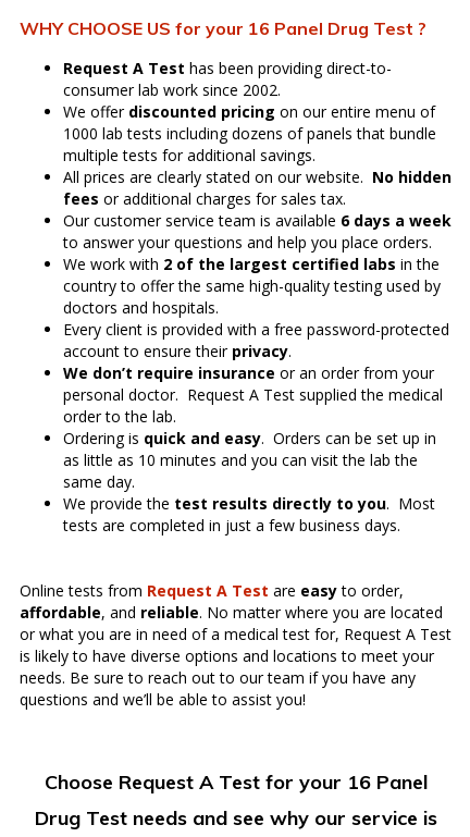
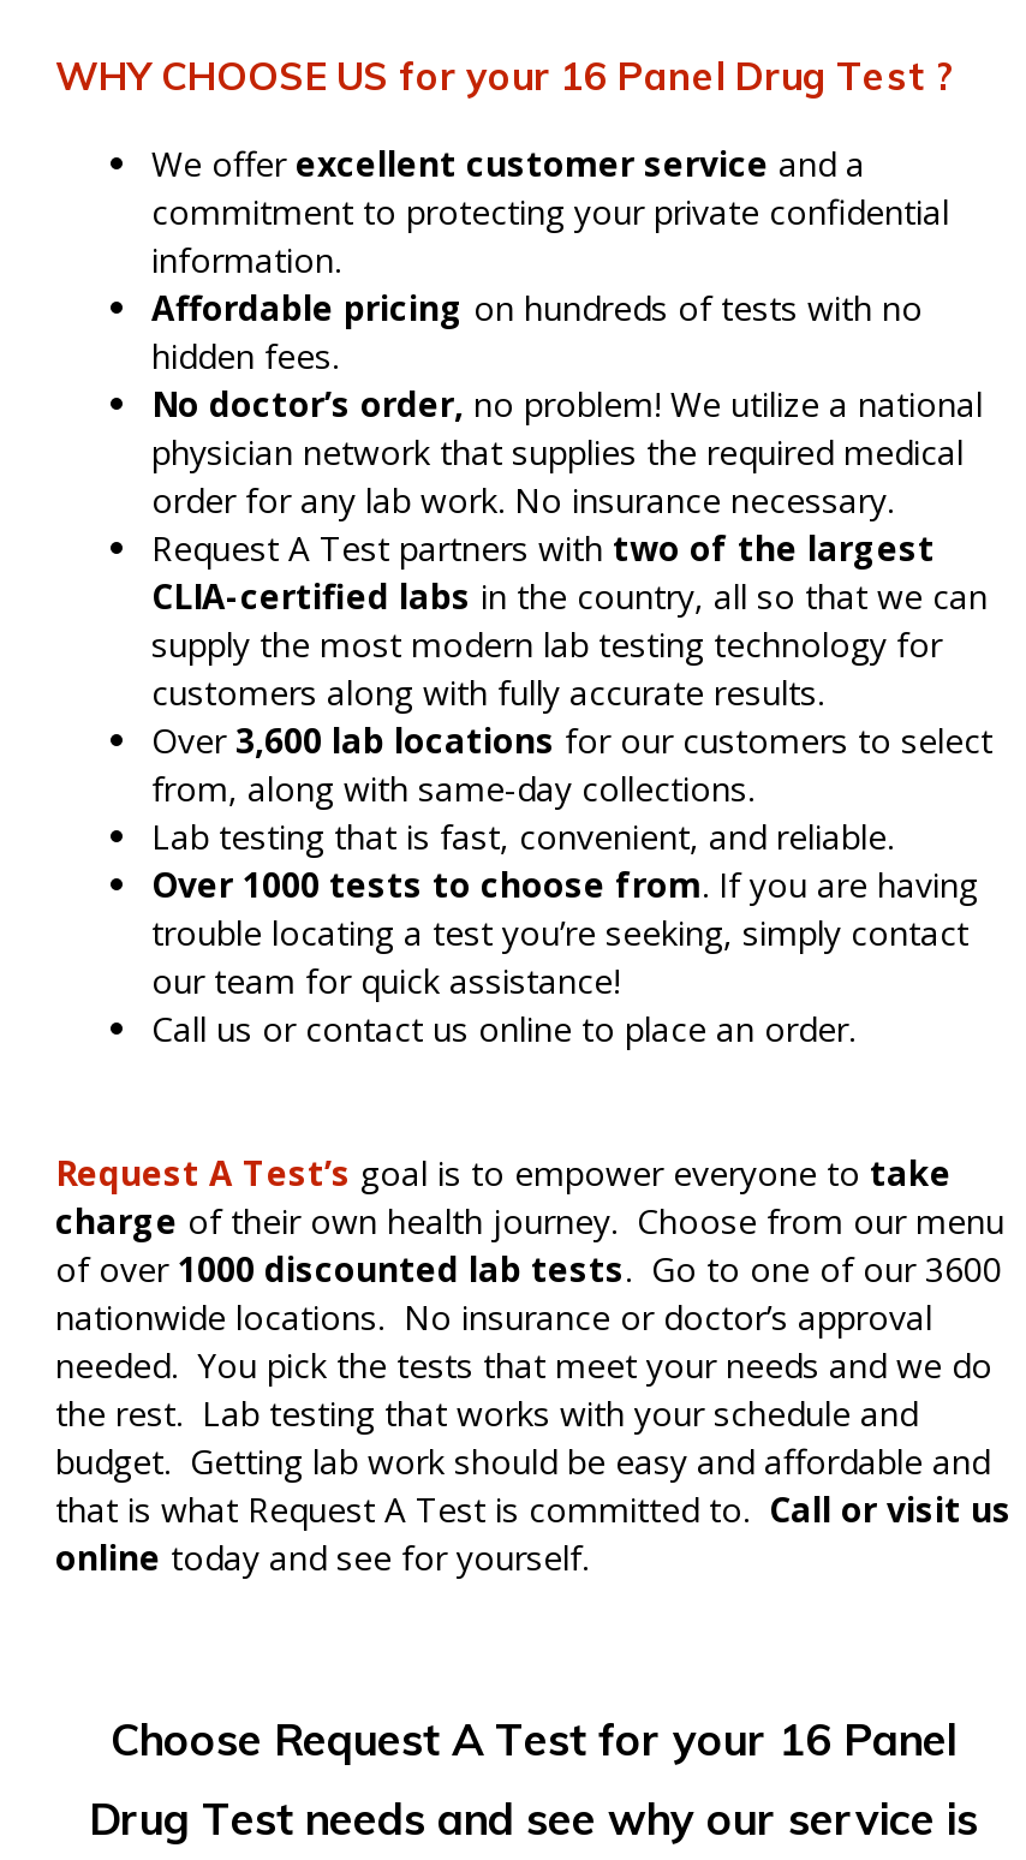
[63,58,452,536] Request A Test has been providing direct-to- | consumer lab work since 2002. | We offer discounted pricing on our entire menu of | 1000 lab tests including dozens of panels that bundle | multiple tests for additional savings. | All prices are clearly stated on our website. No hidden | fees or additional charges for sales tax. | Our customer service team is available 6 days a week | to answer your questions and help you place orders. | We work with 2 of the largest certified labs in the | country to offer the same high-quality testing used by | doctors and hospitals. | Every client is provided with a free password-protected | account to ensure their privacy. | We don’t require insurance or an order from your | personal doctor. Request A Test supplied the medical | order to the lab. | Ordering is quick and easy. Orders can be set up in | as little as 10 minutes and you can visit the lab the | same day. | We provide the test results directly to you. Most | tests are completed in just a few business days. -> [151,141,992,1051] We offer excellent customer service and a | commitment to protecting your private confidential | information. | Affordable pricing on hundreds of tests with no | hidden fees. | No doctor’s order, no problem! We utilize a national | physician network that supplies the required medical | order for any lab work. No insurance necessary. | Request A Test partners with two of the largest | CLIA-certified labs in the country, all so that we can | supply the most modern lab testing technology for | customers along with fully accurate results. | Over 3,600 lab locations for our customers to select | from, along with same-day collections. | Lab testing that is fast, convenient, and reliable. | Over 1000 tests to choose from. If you are having | trouble locating a test you’re seeking, simply contact | our team for quick assistance! | Call us or contact us online to place an order.
[20,580,452,710] Online tests from Request A Test are easy to order, | affordable, and reliable. No matter where you are located | or what you are in need of a medical test for, Request A Test | is likely to have diverse options and locations to meet your | needs. Be sure to reach out to our team if you have any | questions and we’ll be able to assist you! -> [55,1150,1012,1580] Request A Test’s goal is to empower everyone to take | charge of their own health journey. Choose from our menu | of over 1000 discounted lab tests. Go to one of our 3600 | nationwide locations. No insurance or doctor’s approval | needed. You pick the tests that meet your needs and we do | the rest. Lab testing that works with your schedule and | budget. Getting lab work should be easy and affordable and | that is what Request A Test is committed to. Call or visit us | online today and see for yourself.

